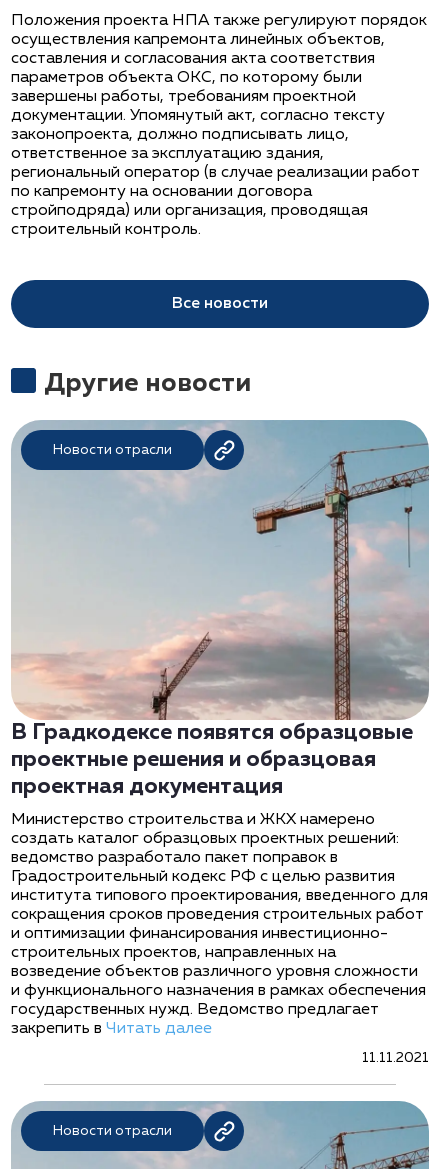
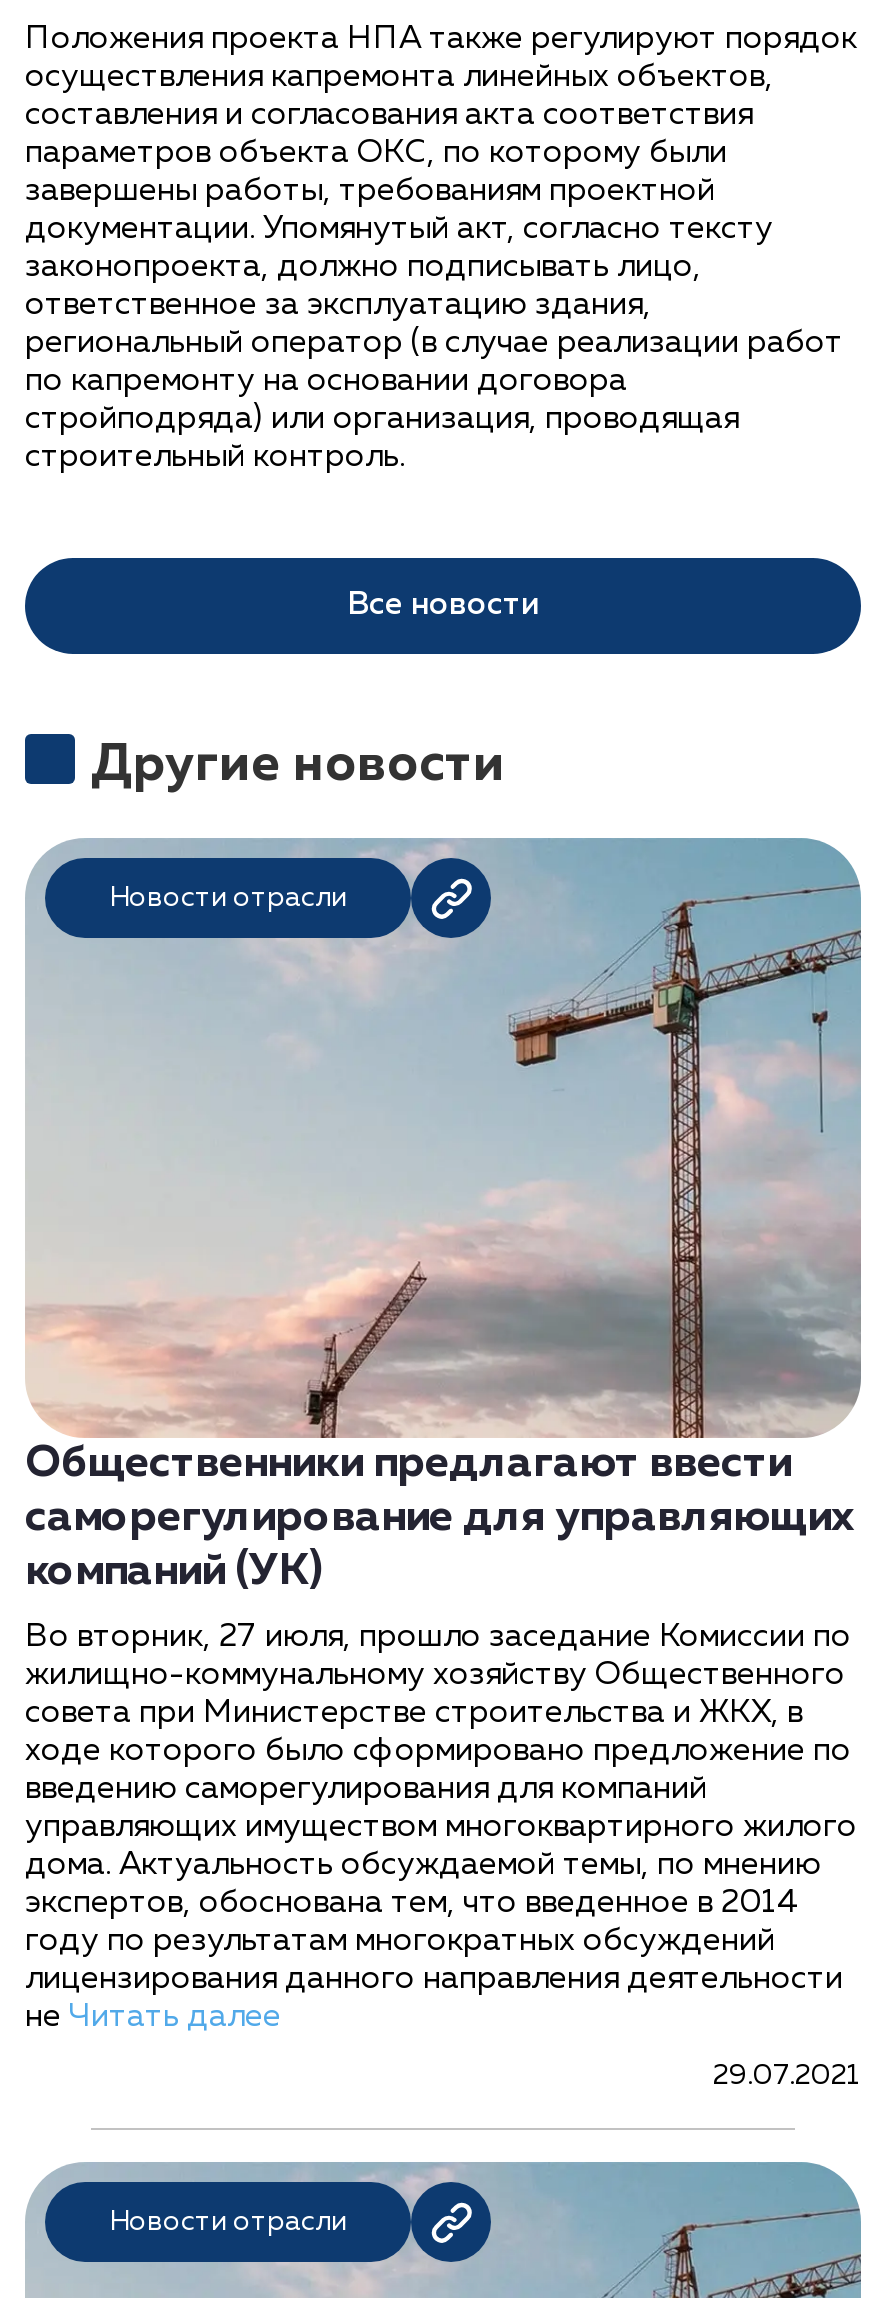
[11,722,413,798] В Градкодексе появятся образцовые | проектные решения и образцовая | проектная документация -> [25,1442,855,1594] Общественники предлагают ввести | саморегулирование для управляющих | компаний (УК)
[11,812,428,1037] Министерство строительства и ЖКХ намерено | создать каталог образцовых проектных решений: | ведомство разработало пакет поправок в | Градостроительный кодекс РФ с целью развития | института типового проектирования, введенного для | сокращения сроков проведения строительных работ | и оптимизации финансирования инвестиционно- | строительных проектов, направленных на | возведение объектов различного уровня сложности | и функционального назначения в рамках обеспечения | государственных нужд. Ведомство предлагает | закрепить в Читать далее -> [25,1622,857,2034] Во вторник, 27 июля, прошло заседание Комиссии по | жилищно-коммунальному хозяйству Общественного | совета при Министерстве строительства и ЖКХ, в | ходе которого было сформировано предложение по | введению саморегулирования для компаний | управляющих имуществом многоквартирного жилого | дома. Актуальность обсуждаемой темы, по мнению | экспертов, обоснована тем, что введенное в 2014 | году по результатам многократных обсуждений | лицензирования данного направления деятельности | не Читать далее
[362,1051,429,1065] 11.11.2021 -> [713,2062,861,2090] 29.07.2021

